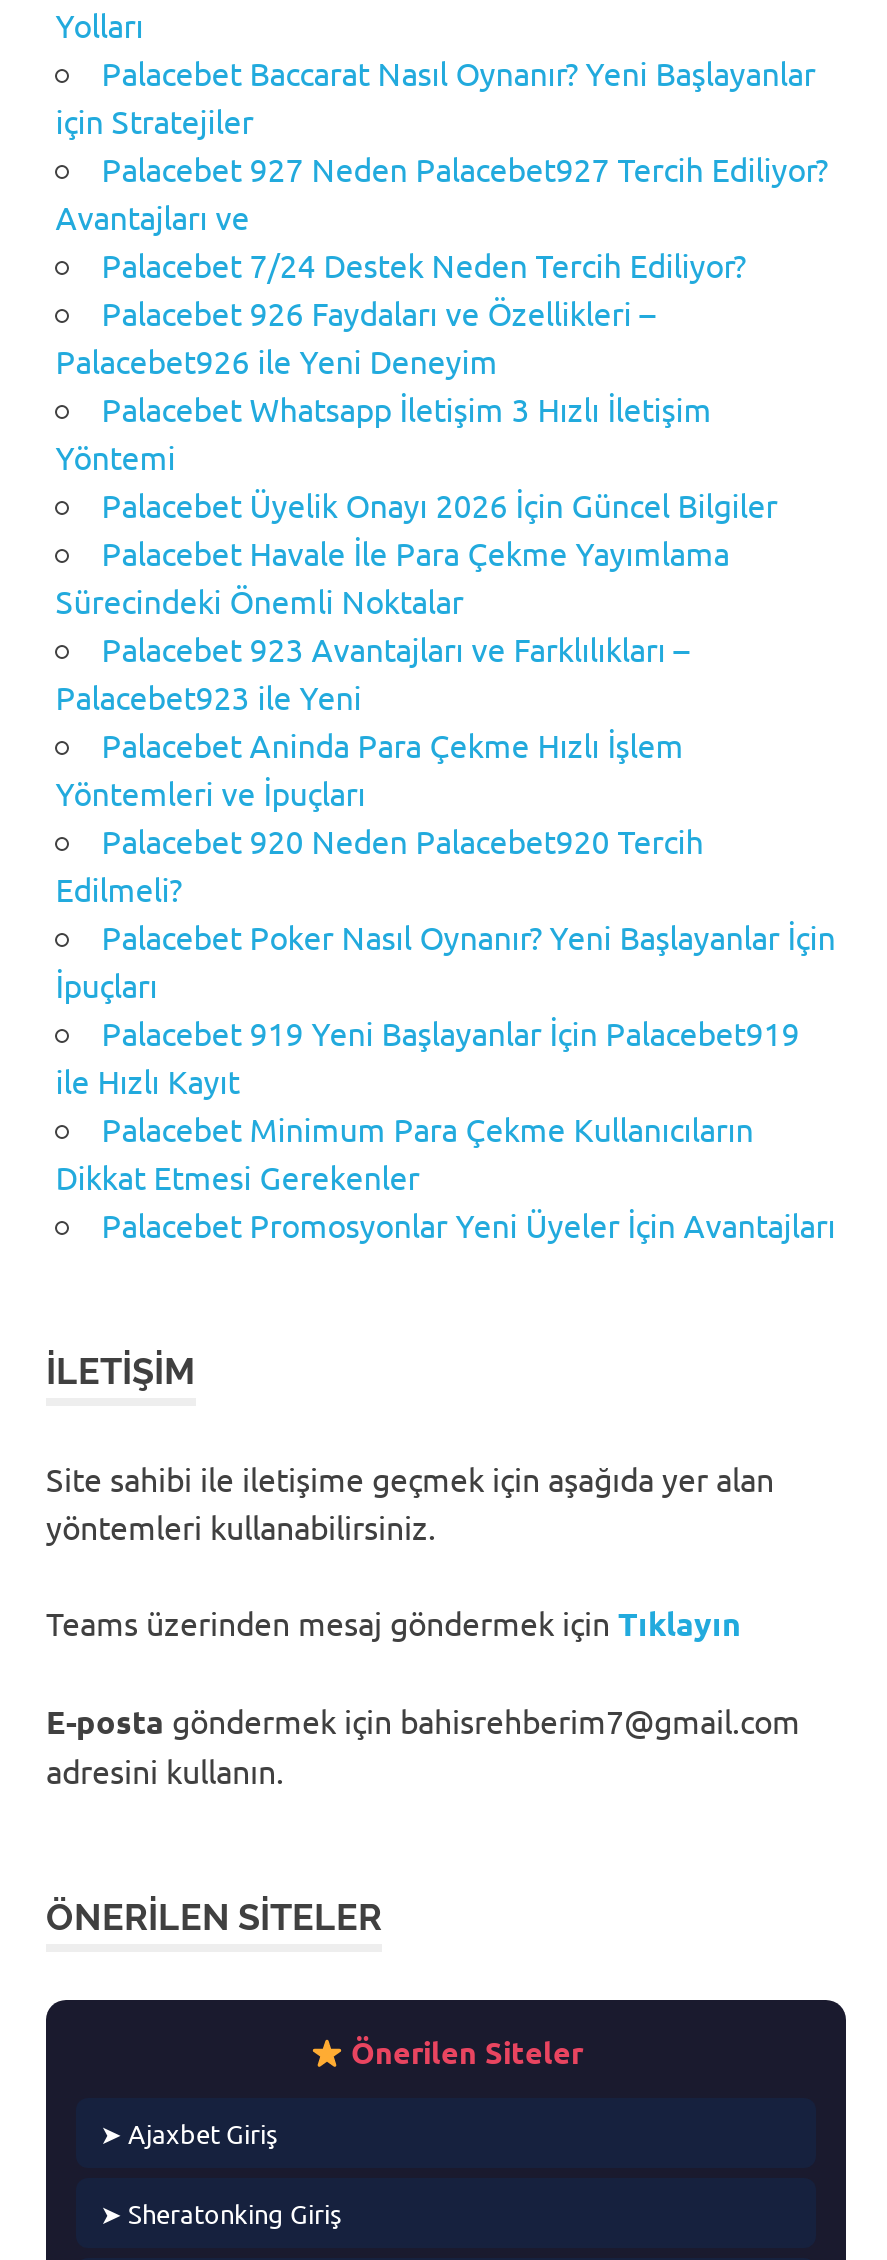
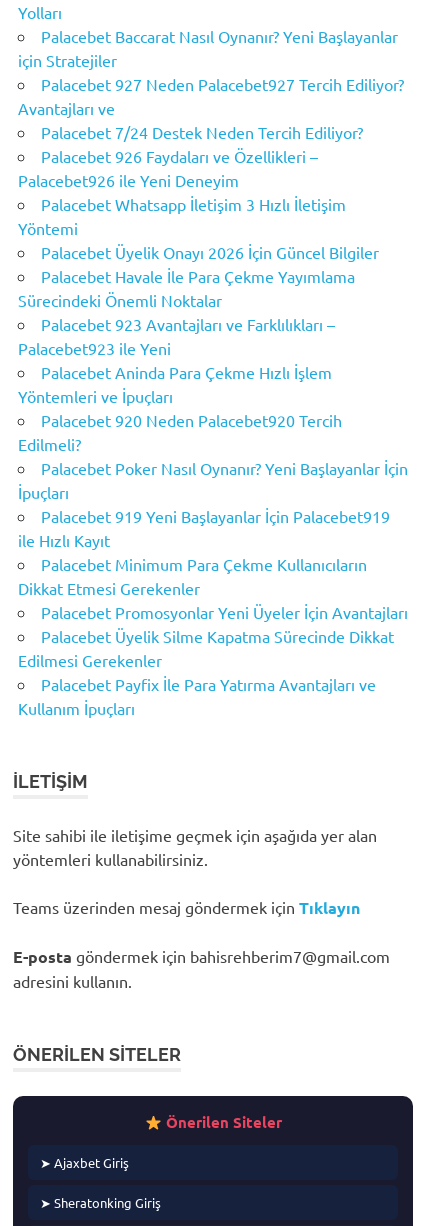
none -> [18,626,394,718] Palacebet Üyelik Silme Kapatma Sürecinde Dikkat | Edilmesi Gerekenler | Palacebet Payfix İle Para Yatırma Avantajları ve | Kullanım İpuçları

